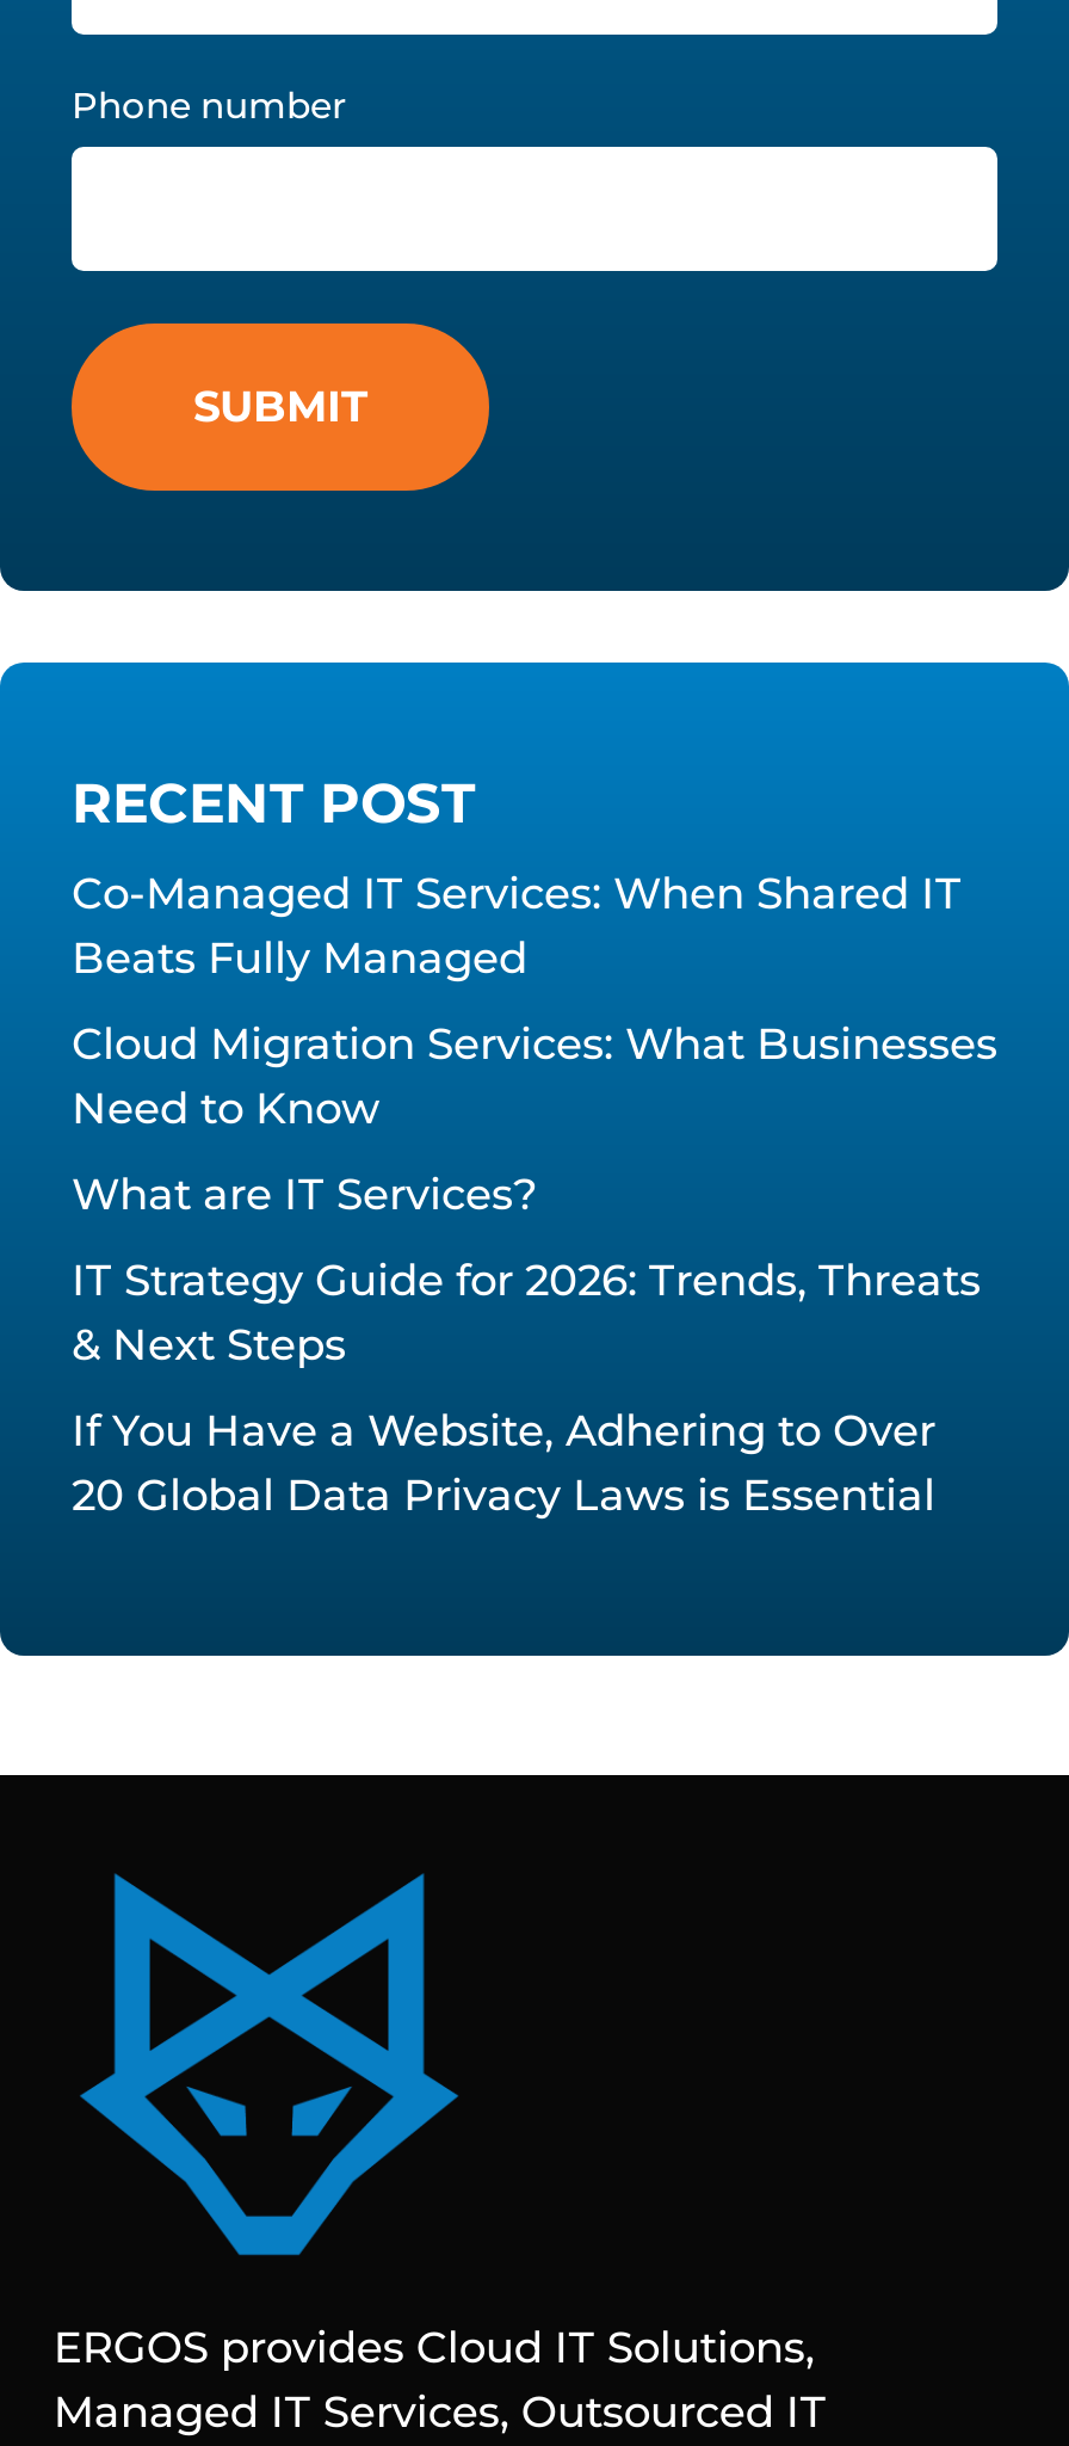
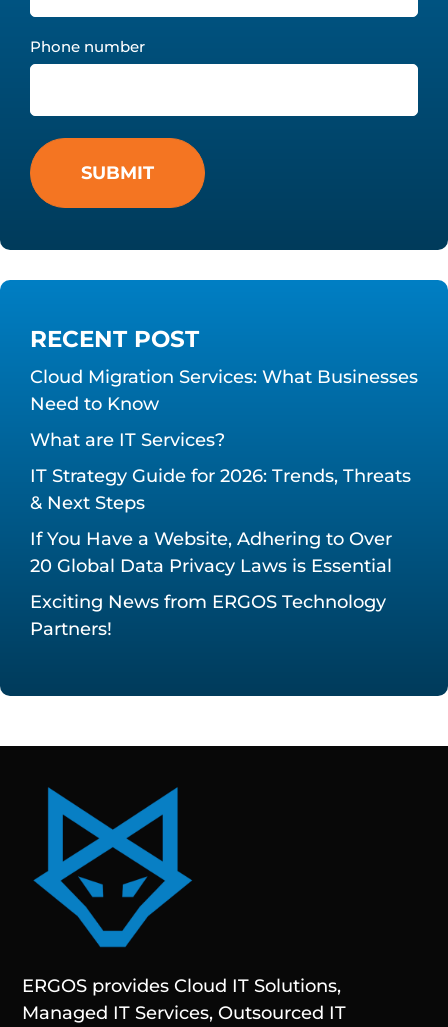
[72,867,962,984] Co-Managed IT Services: When Shared IT | Beats Fully Managed -> none
moved [72,1018,997,1522] -> [30,366,418,577]: Cloud Migration Services: What Businesses | Need to Know | What are IT Services? | IT Strategy Guide for 2026: Trends, Threats | & Next Steps | If You Have a Website, Adhering to Over | 20 Global Data Privacy Laws is Essential
none -> [30,591,386,640] Exciting News from ERGOS Technology | Partners!

